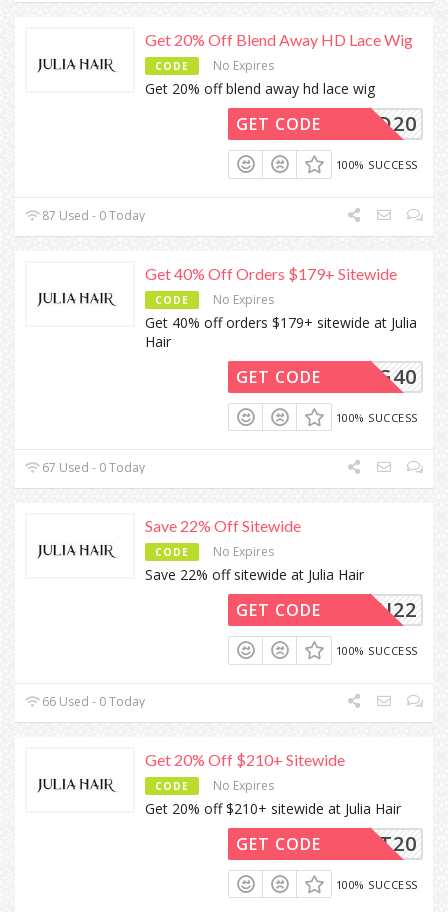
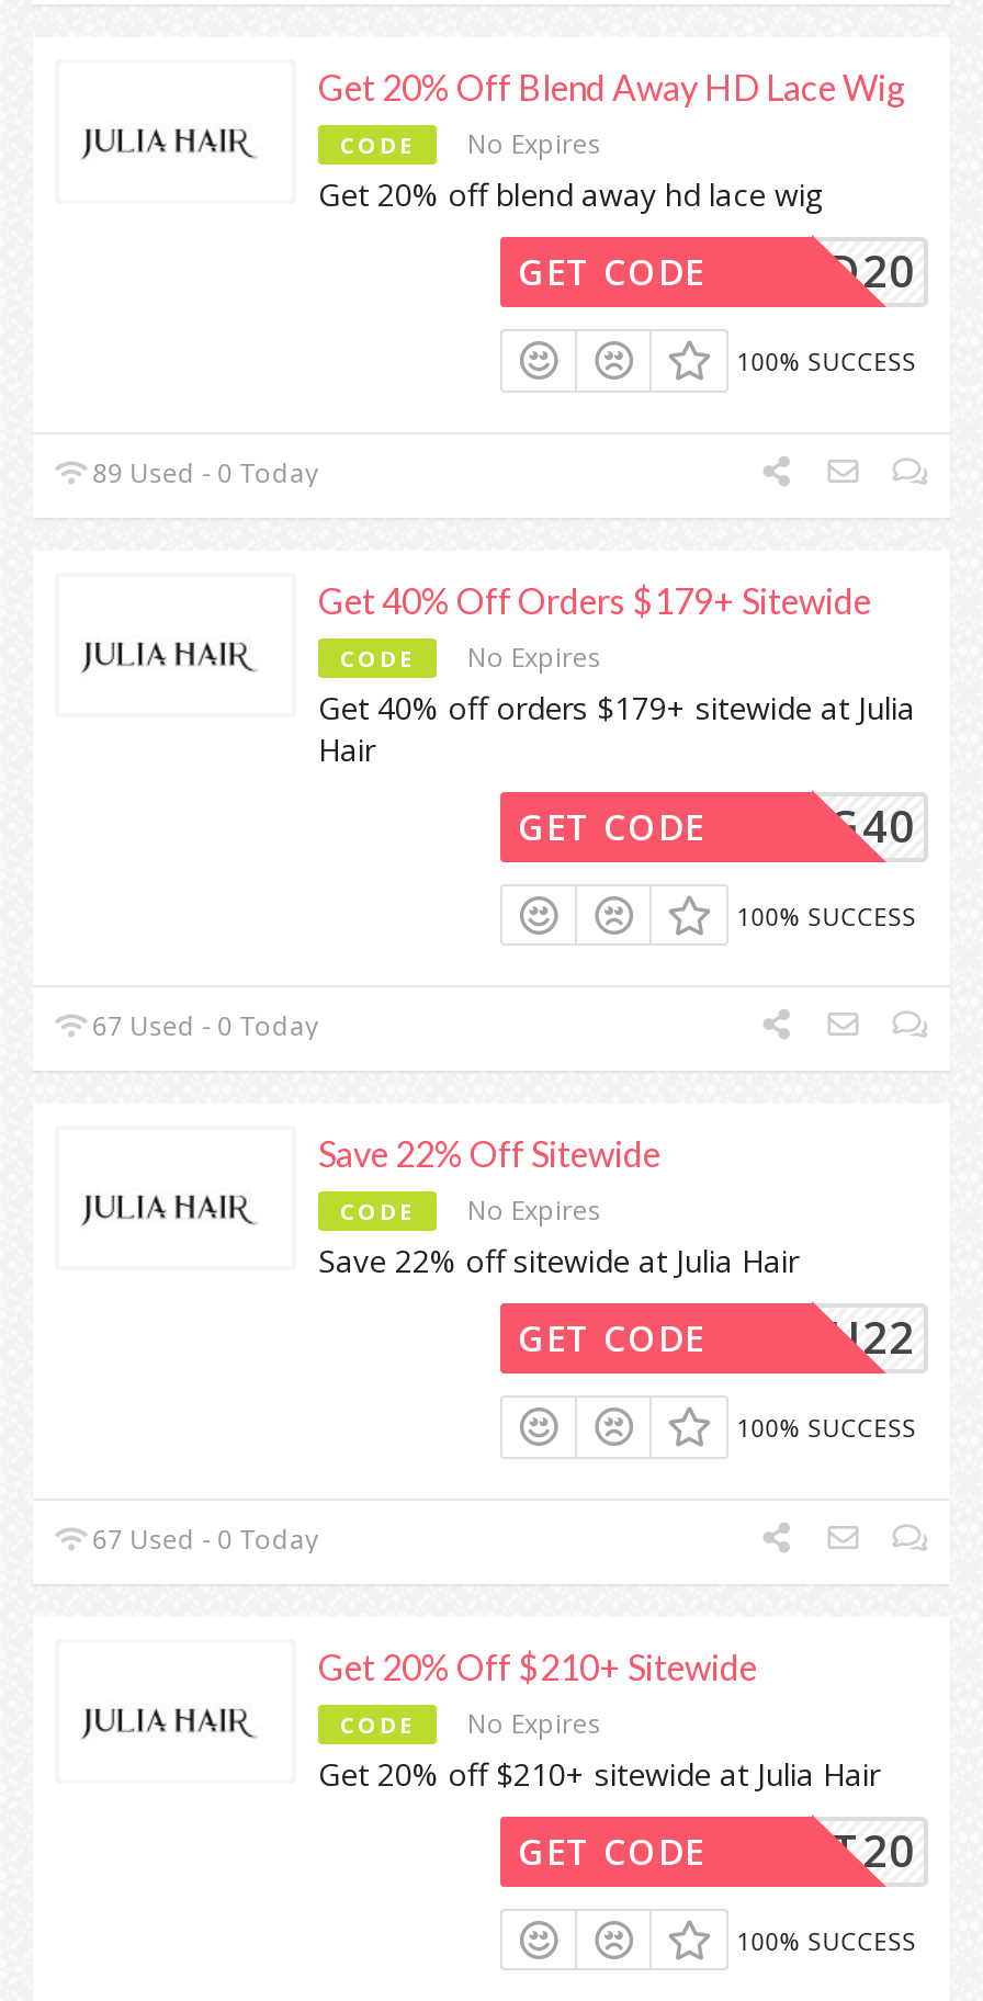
[39,207,145,224] 87 Used - 0 Today -> [86,454,319,491] 89 Used - 0 Today
[39,693,145,710] 66 Used - 0 Today -> [86,1520,319,1557] 67 Used - 0 Today

